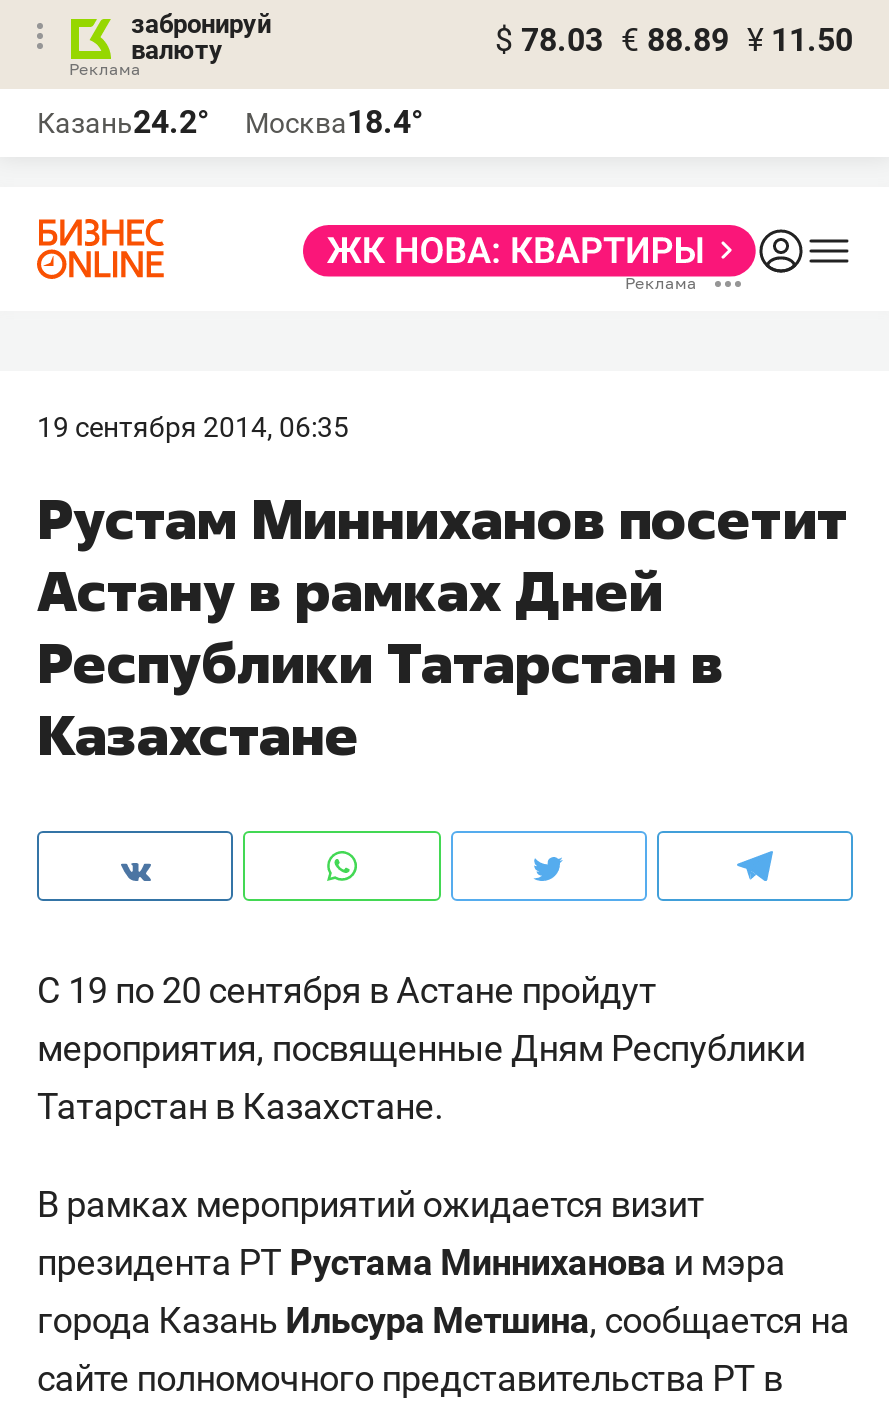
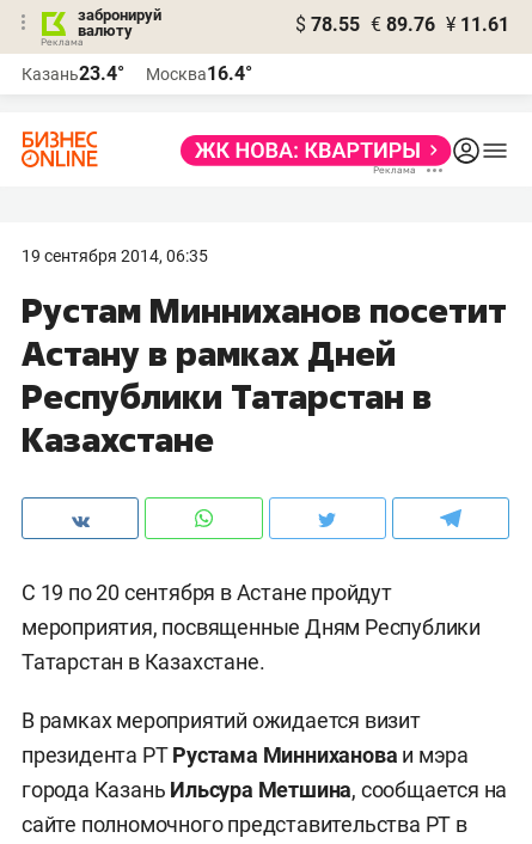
[495,21,853,59] $ 78.03 € 88.89 ¥ 11.50 -> [295,13,509,36] $ 78.55 € 89.76 ¥ 11.61
[37,103,209,141] Казань24.2° -> [22,62,124,85] Казань23.4°
[245,103,423,141] Москва18.4° -> [146,62,252,85] Москва16.4°

